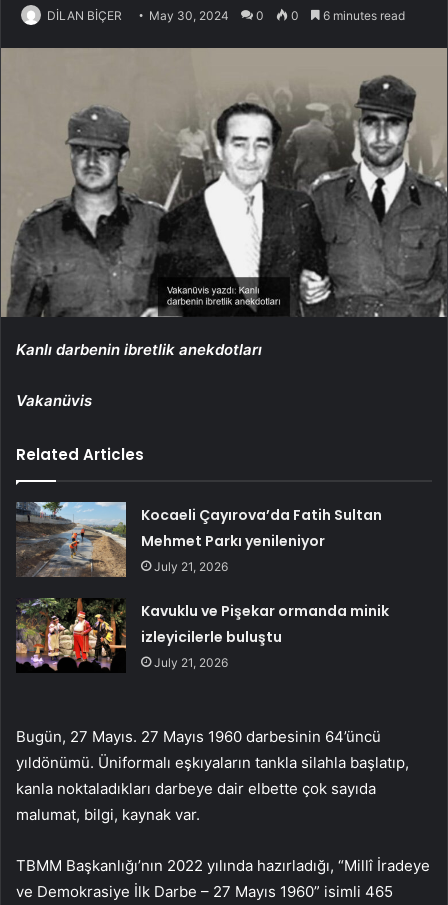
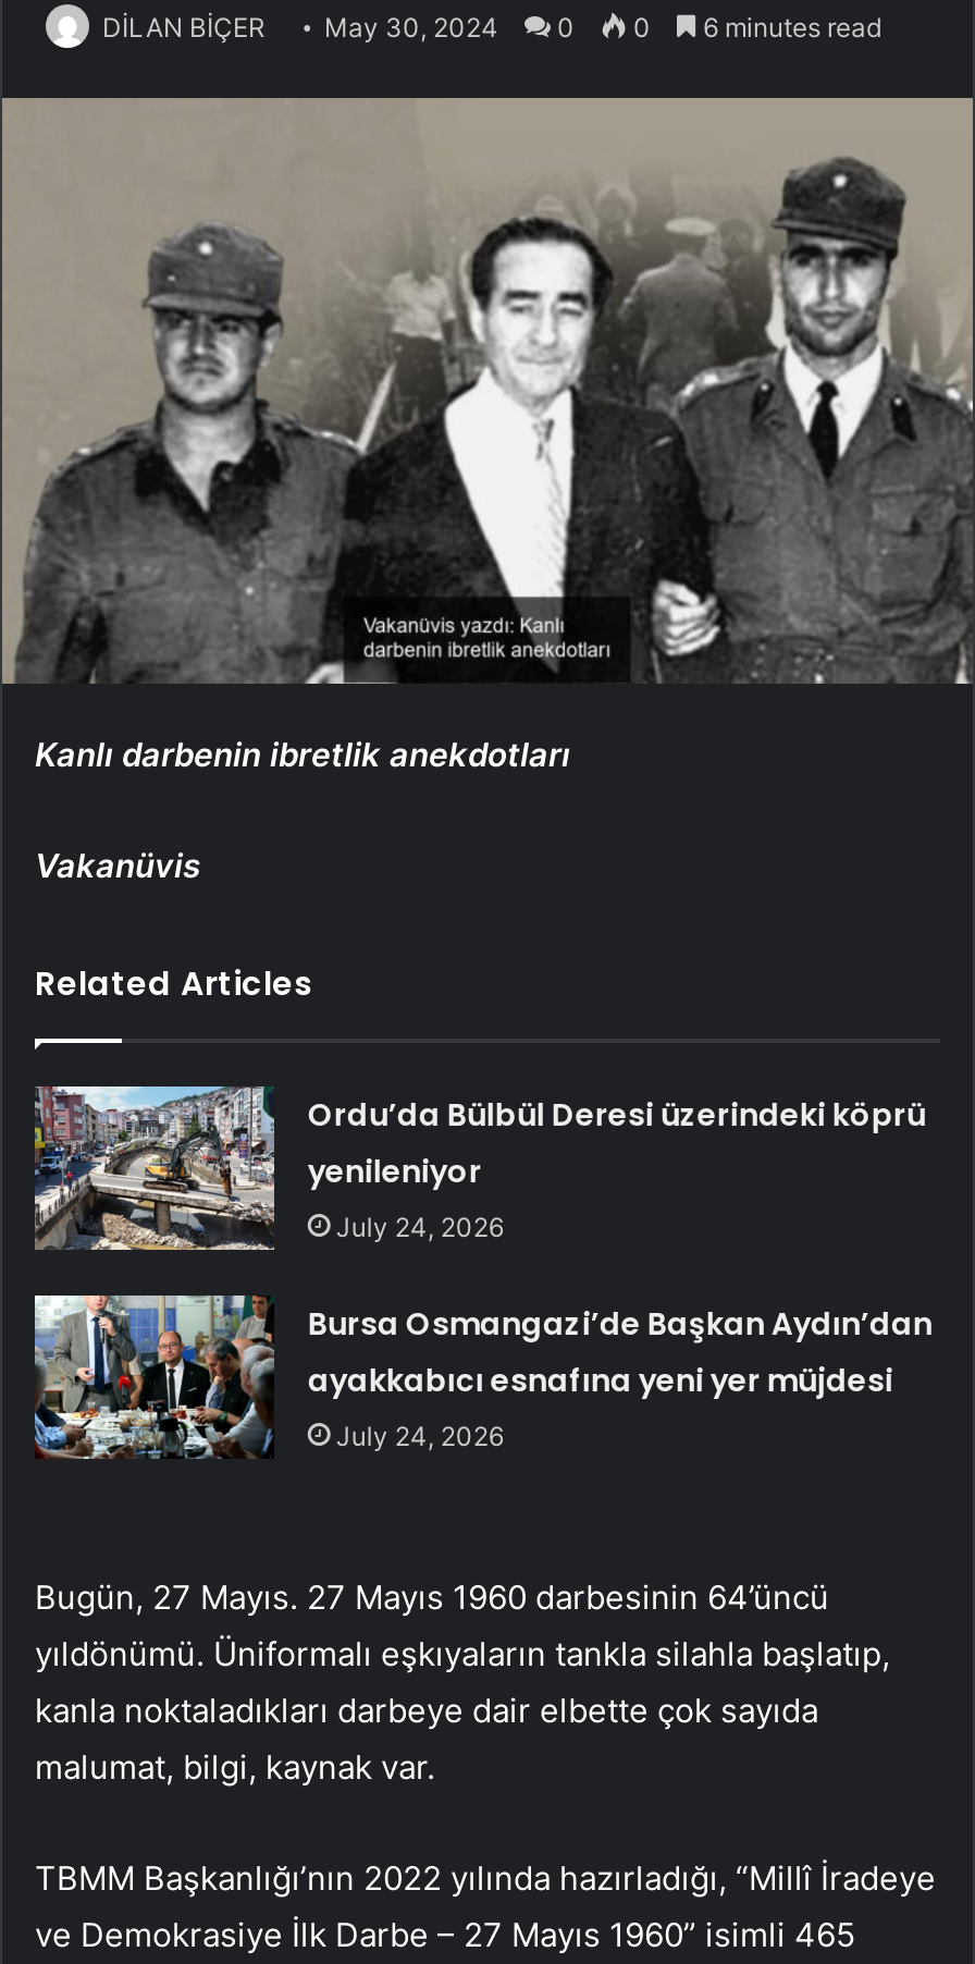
[16,501,382,577] [image] | Kocaeli Çayırova’da Fatih Sultan | Mehmet Parkı yenileniyor | July 21, 2026 -> [35,1084,926,1250] [image] | Ordu’da Bülbül Deresi üzerindeki köprü | yenileniyor | July 24, 2026
[15,598,389,673] [image] | Kavuklu ve Pişekar ormanda minik | izleyicilerle buluştu | July 21, 2026 -> [33,1293,932,1461] [image] | Bursa Osmangazi’de Başkan Aydın’dan | ayakkabıcı esnafına yeni yer müjdesi | July 24, 2026

